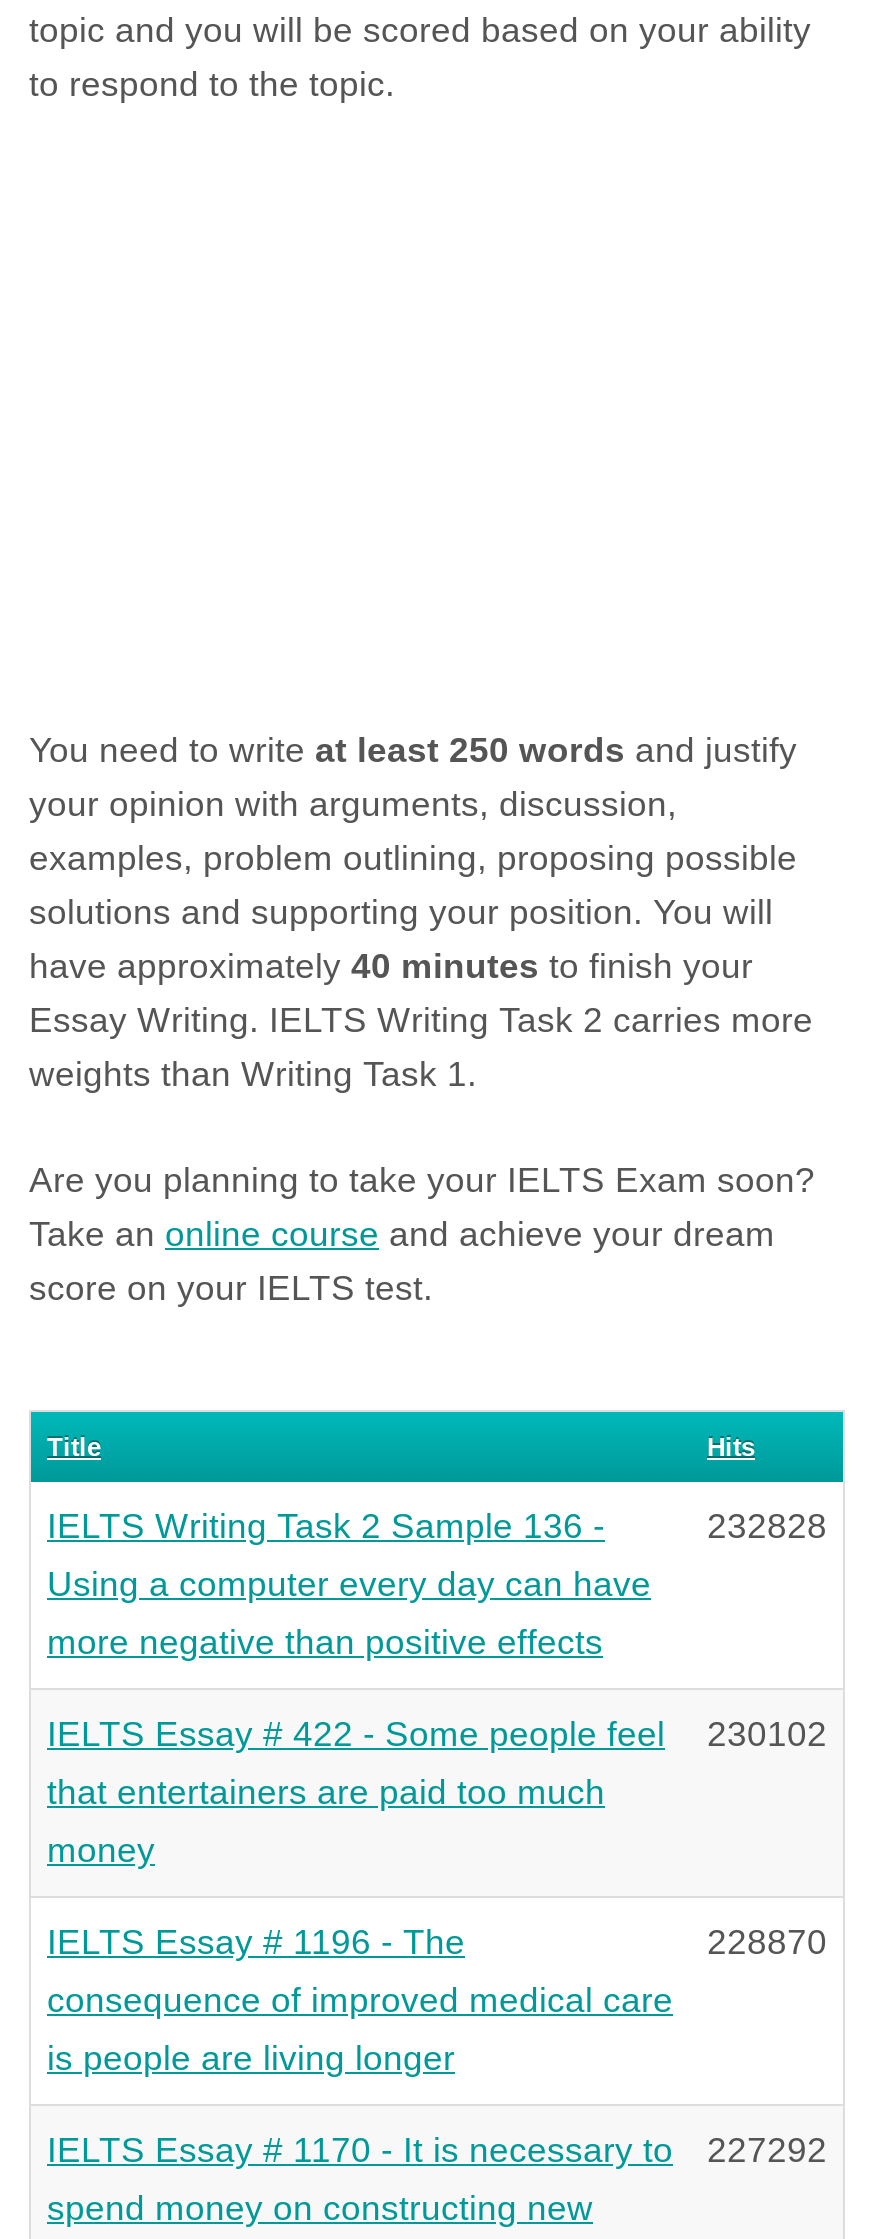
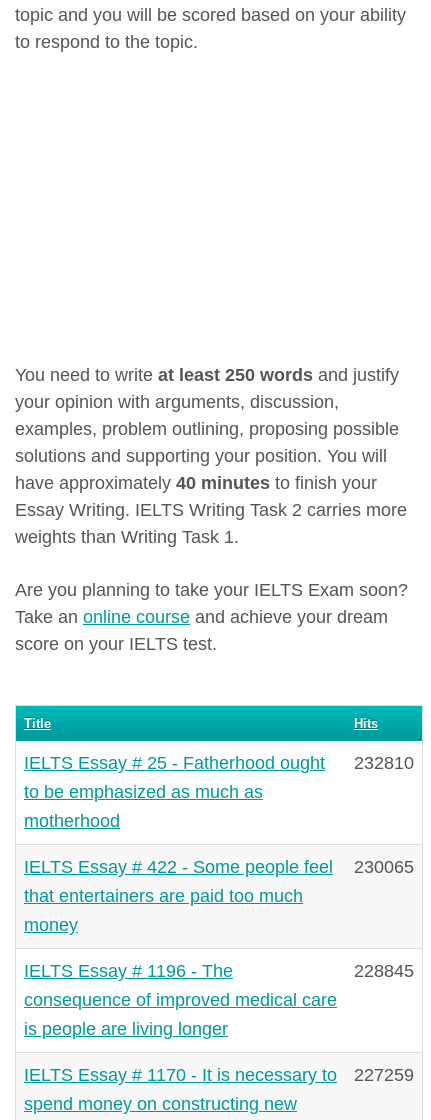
[47,1506,651,1662] IELTS Writing Task 2 Sample 136 - | Using a computer every day can have | more negative than positive effects -> [24,753,325,831] IELTS Essay # 25 - Fatherhood ought | to be emphasized as much as | motherhood
[707,1506,827,1546] 232828 -> [354,753,414,773] 232810
[47,1714,827,1754] IELTS Essay # 422 - Some people feel 230102 -> [24,857,414,877] IELTS Essay # 422 - Some people feel 230065
[707,1922,827,1962] 228870 -> [354,961,414,981] 228845
[47,2130,827,2170] IELTS Essay # 1170 - It is necessary to 227292 -> [24,1065,414,1085] IELTS Essay # 1170 - It is necessary to 227259

